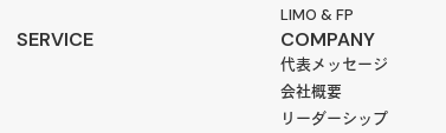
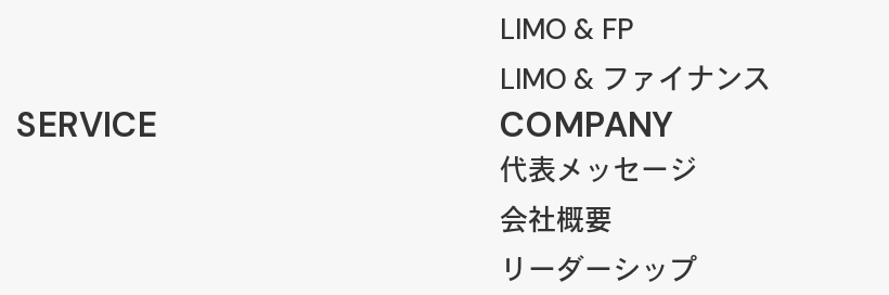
none -> [500,60,771,97] LIMO & ファイナンス

